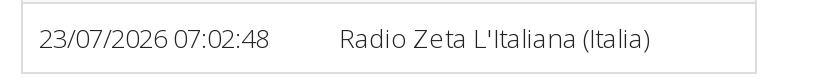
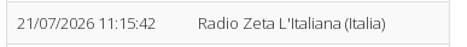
[39,21,649,57] 23/07/2026 07:02:48 Radio Zeta L'Italiana (Italia) -> [17,12,385,34] 21/07/2026 11:15:42 Radio Zeta L'Italiana (Italia)

